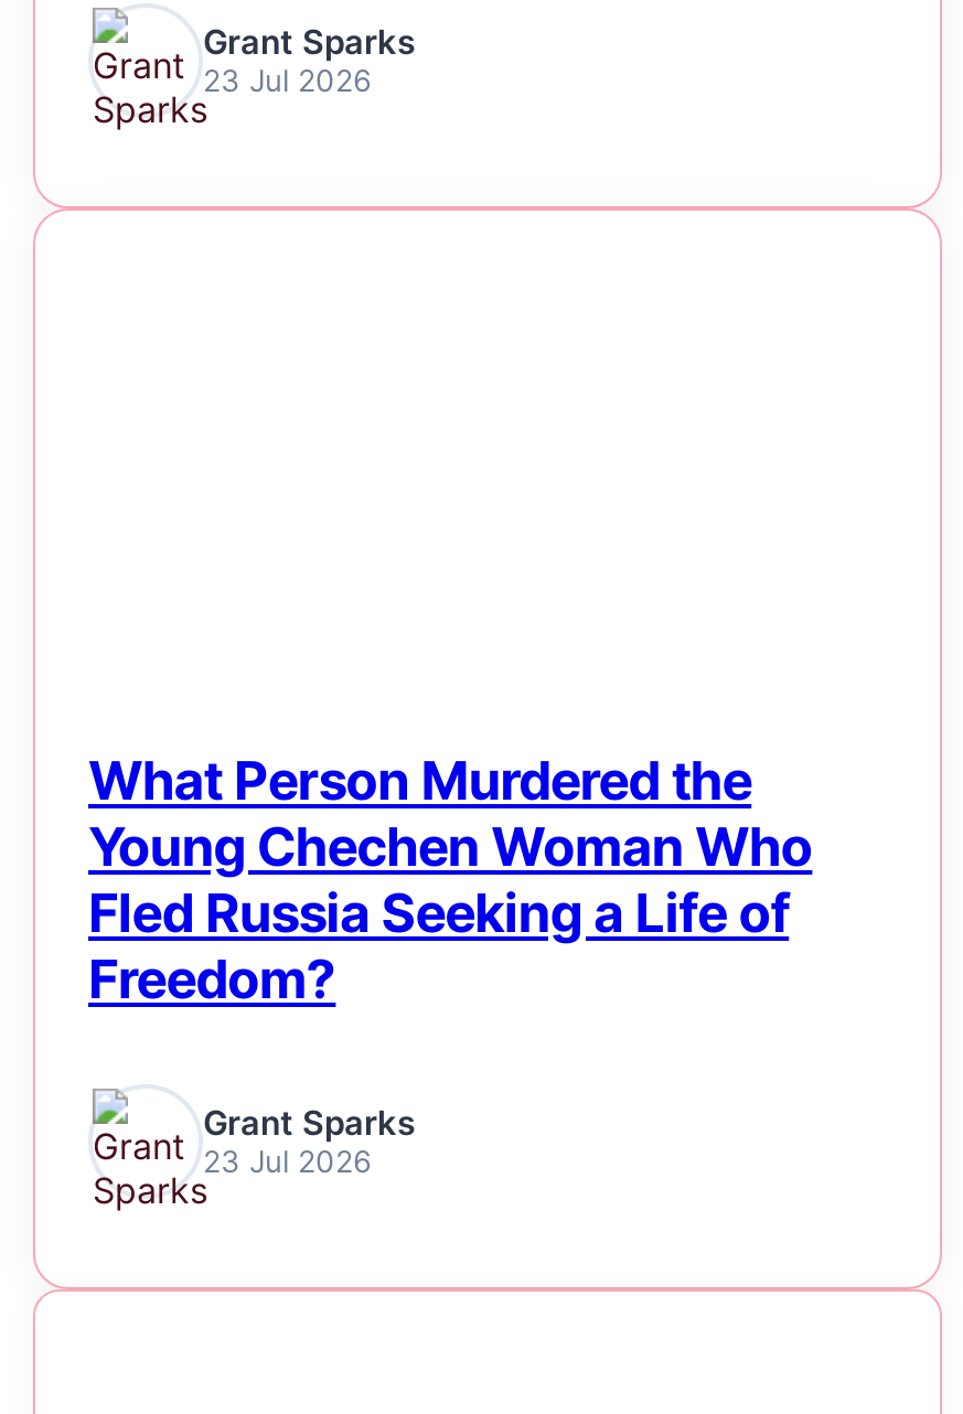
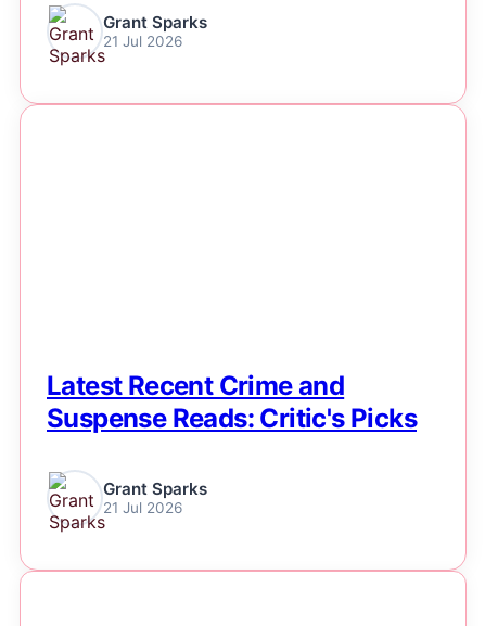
[203,64,371,99] 23 Jul 2026 -> [103,33,182,50] 21 Jul 2026
[88,748,812,1011] What Person Murdered the | Young Chechen Woman Who | Fled Russia Seeking a Life of | Freedom? -> [47,370,417,434] Latest Recent Crime and | Suspense Reads: Critic's Picks
[203,1144,371,1180] 23 Jul 2026 -> [103,499,182,517] 21 Jul 2026

